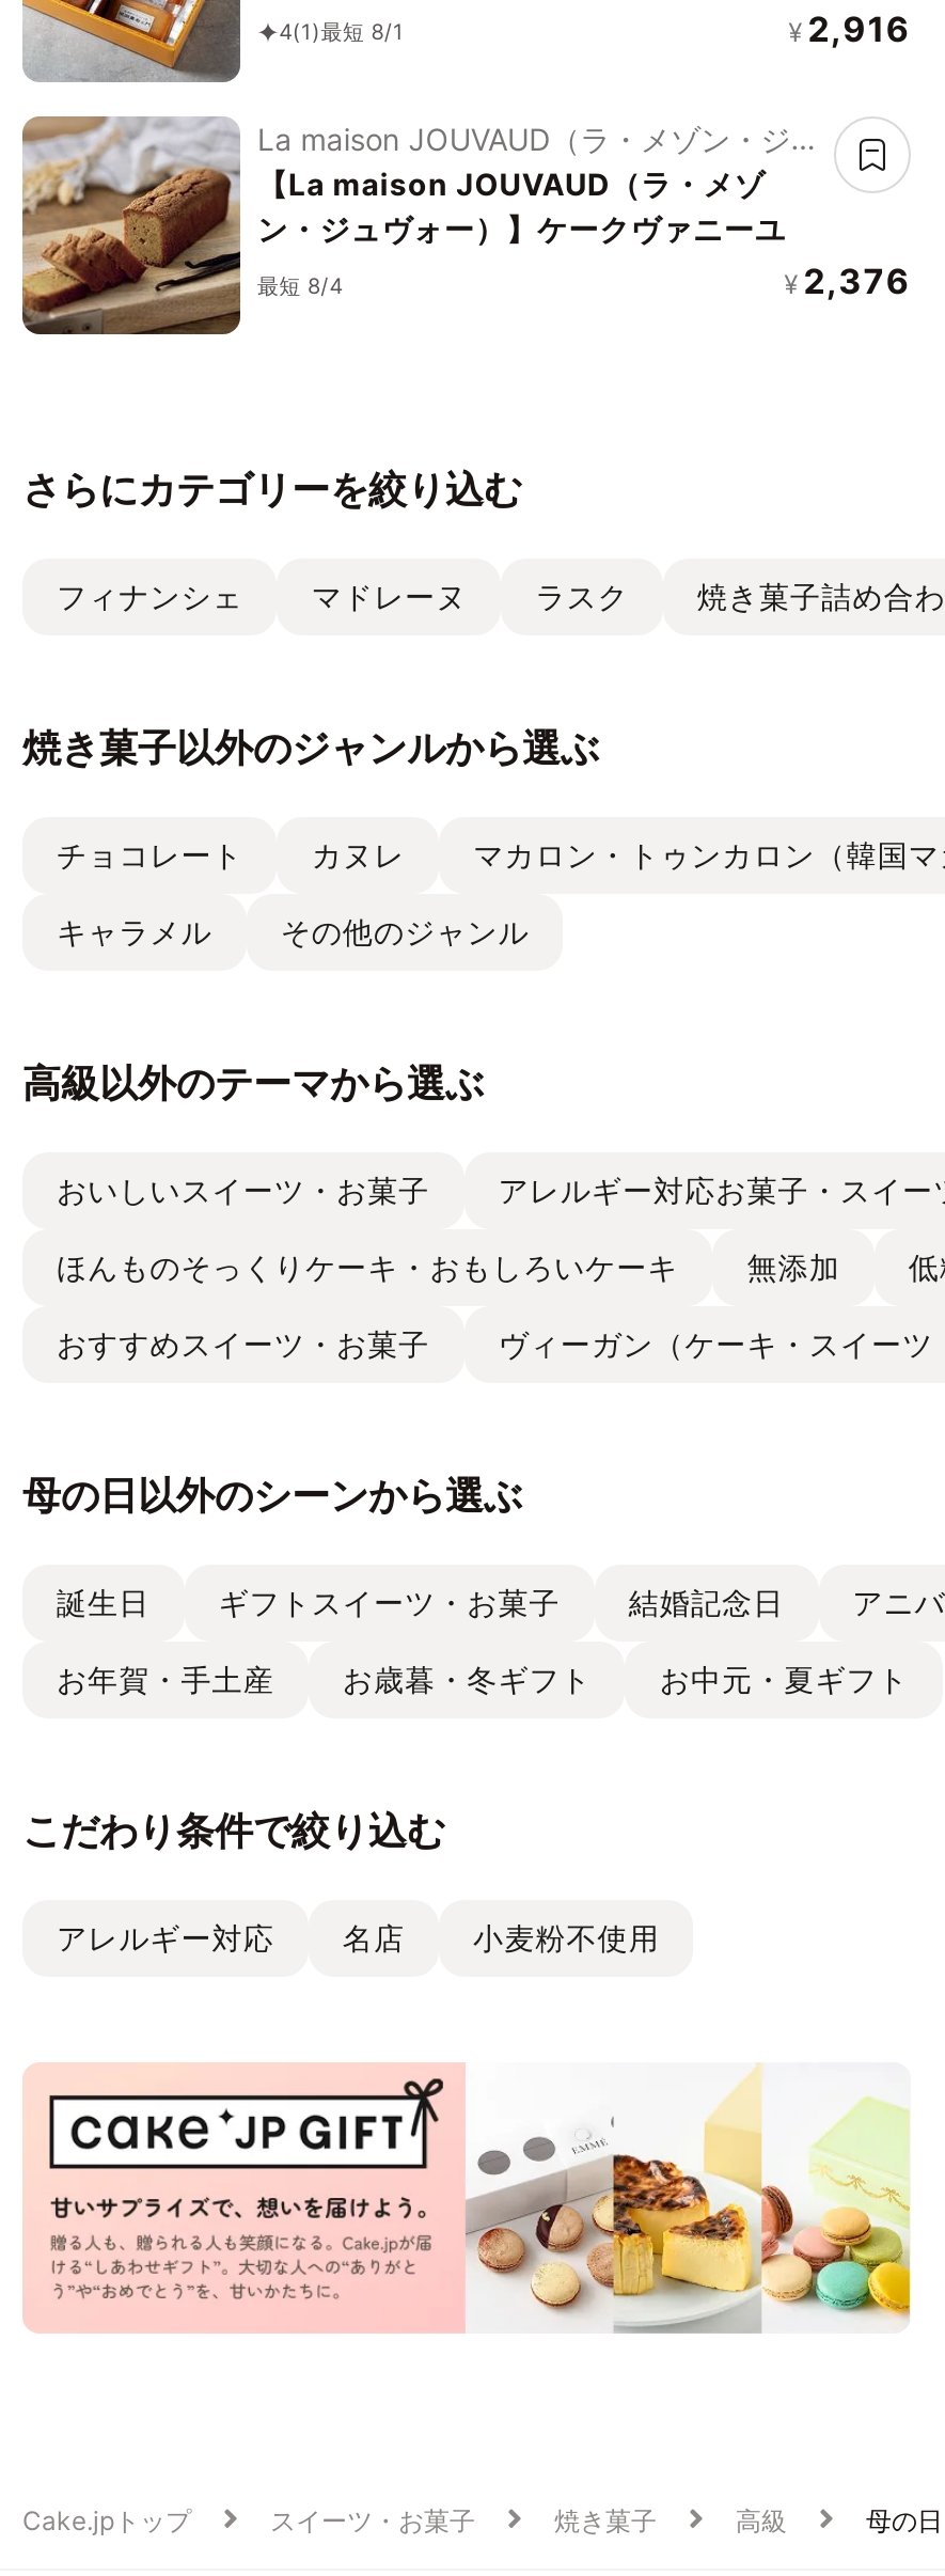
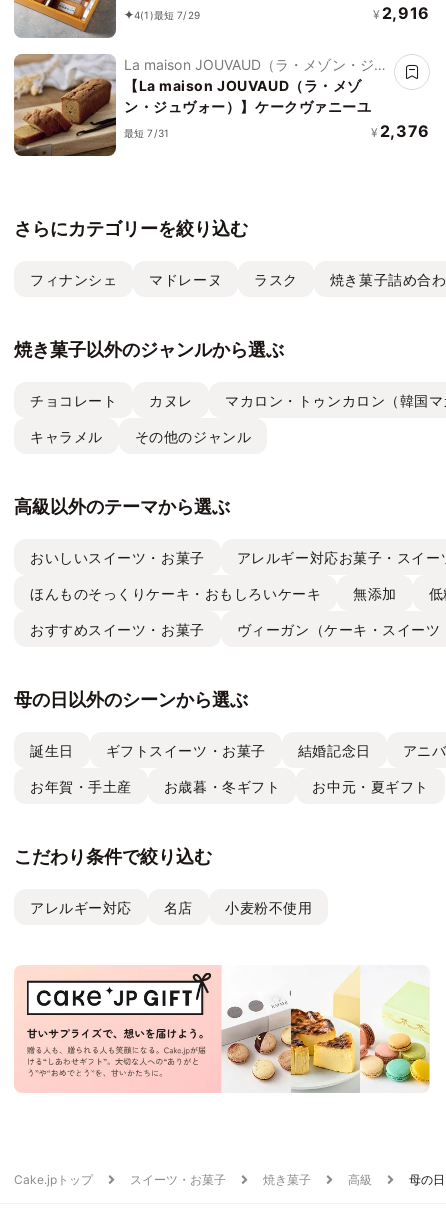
[279,19,404,44] 4(1)最短 8/1 -> [134,9,200,21] 4(1)最短 7/29
[257,272,343,297] 最短 8/4 -> [124,127,169,139] 最短 7/31

